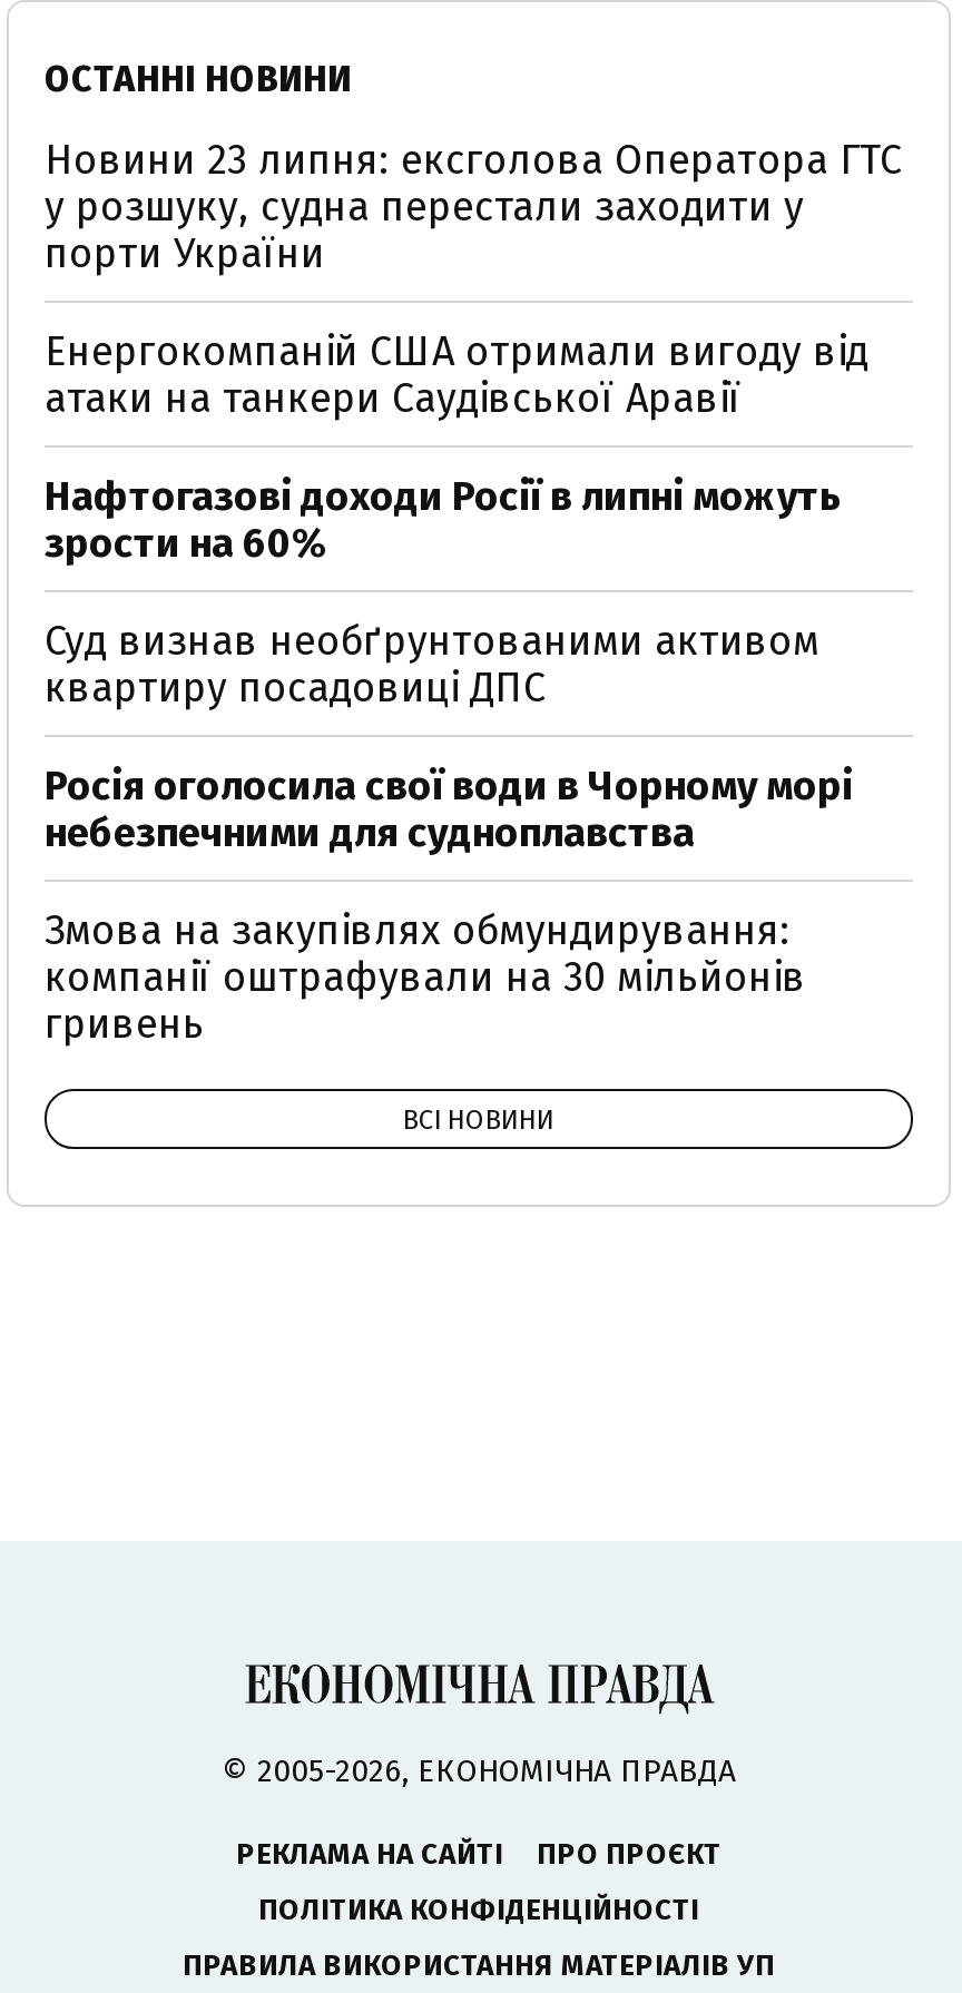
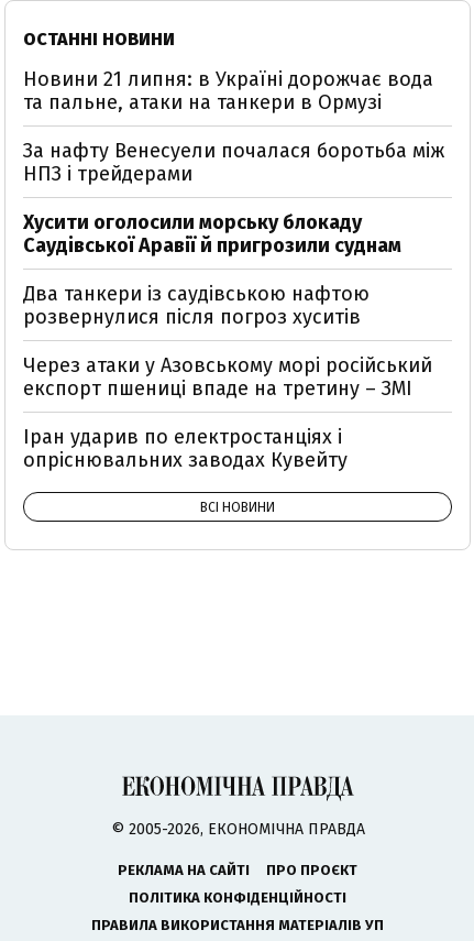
[45,136,902,278] Новини 23 липня: ексголова Оператора ГТС | у розшуку, судна перестали заходити у | порти України -> [23,67,433,114] Новини 21 липня: в Україні дорожчає вода | та пальне, атаки на танкери в Ормузі
[45,327,868,423] Енергокомпаній США отримали вигоду від | атаки на танкери Саудівської Аравії -> [23,139,444,186] За нафту Венесуели почалася боротьба між | НПЗ і трейдерами
[45,472,842,568] Нафтогазові доходи Росії в липні можуть | зрости на 60% -> [23,210,401,258] Хусити оголосили морську блокаду | Саудівської Аравії й пригрозили суднам
[45,617,819,713] Суд визнав необґрунтованими активом | квартиру посадовиці ДПС -> [23,282,370,329] Два танкери із саудівською нафтою | розвернулися після погроз хуситів
[45,762,853,857] Росія оголосила свої води в Чорному морі | небезпечними для судноплавства -> [23,353,432,401] Через атаки у Азовському морі російський | експорт пшениці впаде на третину – ЗМІ
[45,906,806,1049] Змова на закупівлях обмундирування: | компанії оштрафували на 30 мільйонів | гривень -> [23,425,348,472] Іран ударив по електростанціях і | опріснювальних заводах Кувейту

